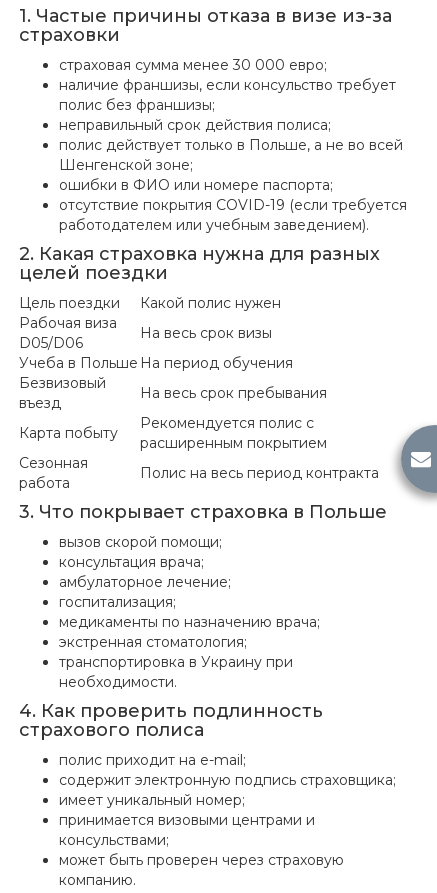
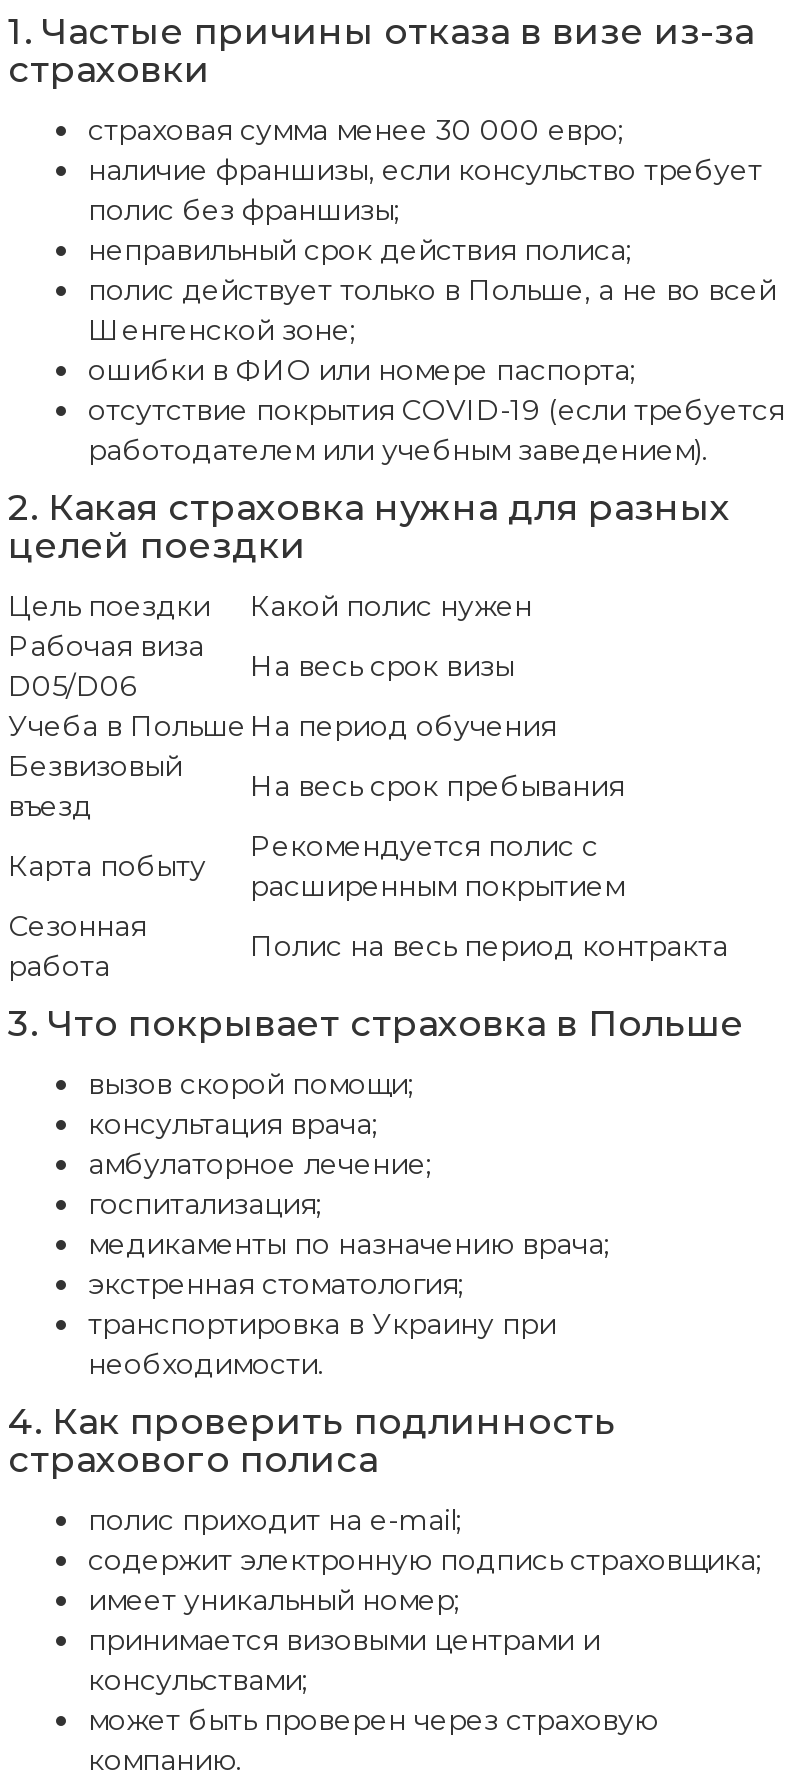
[393,424,434,503] [image] -> none

